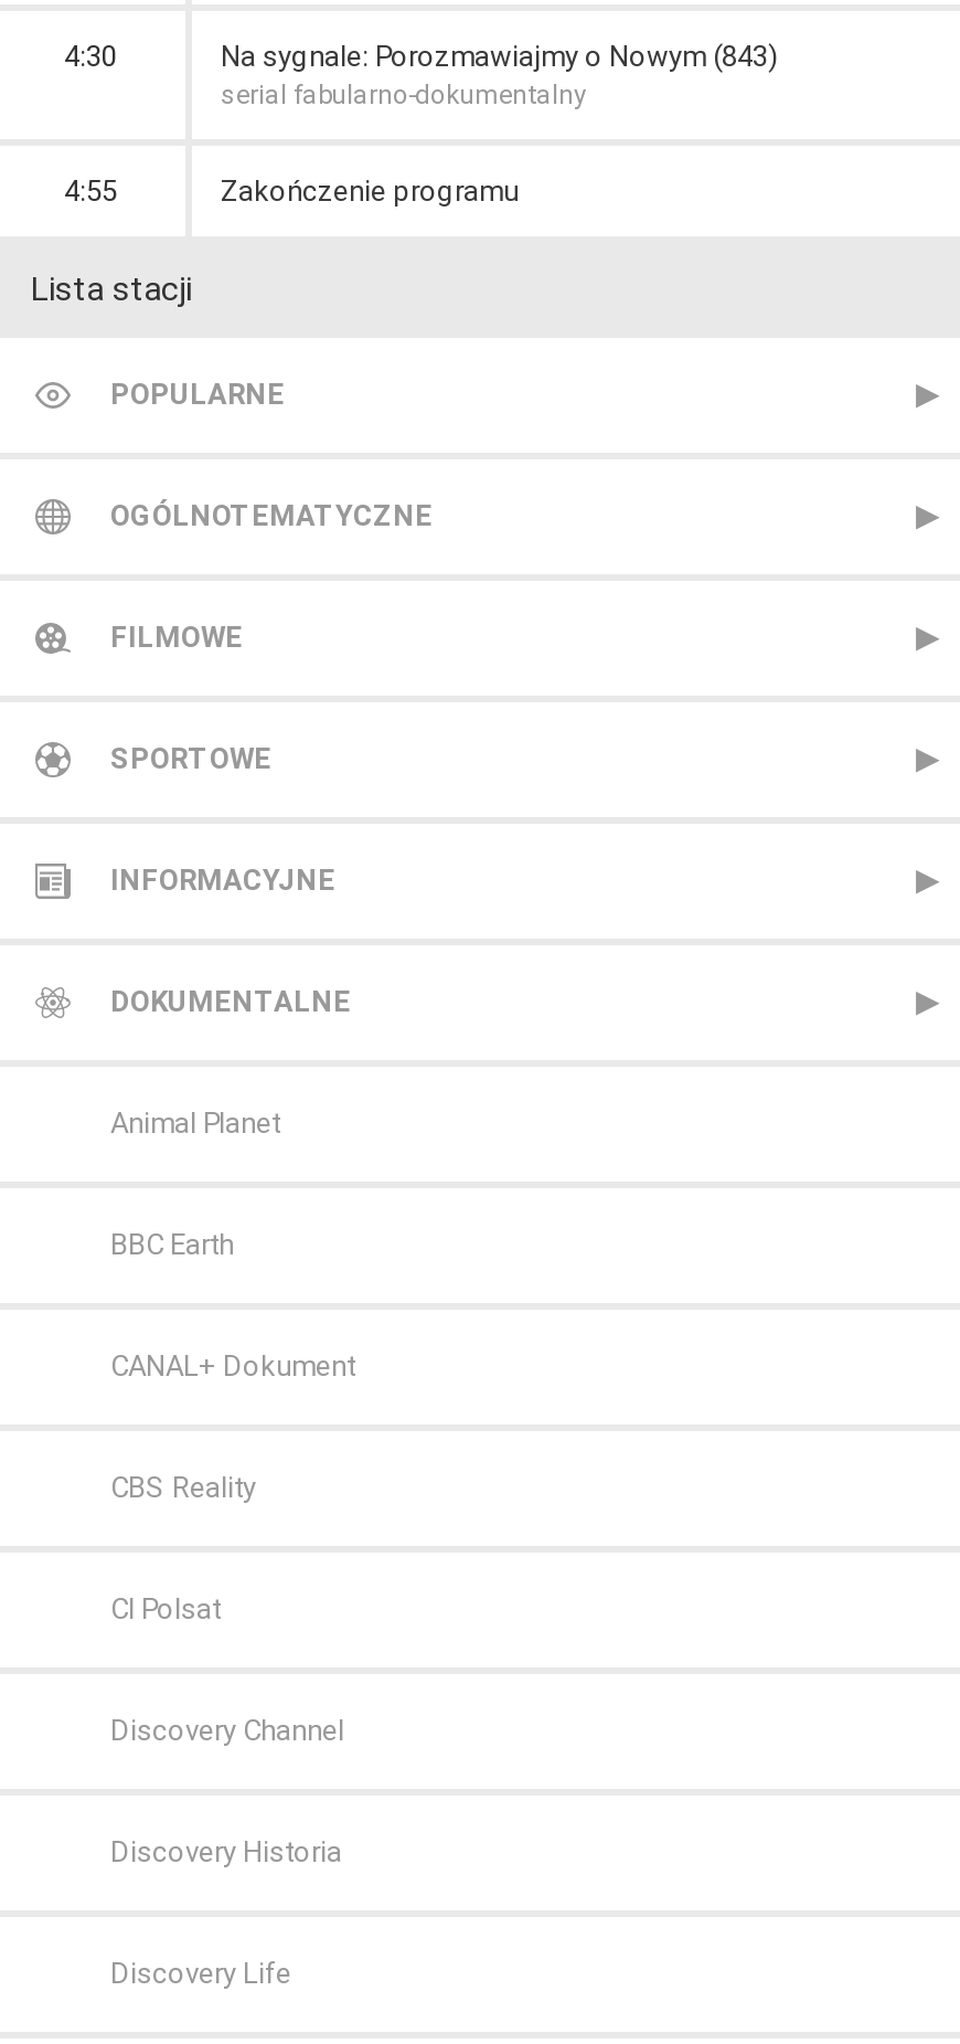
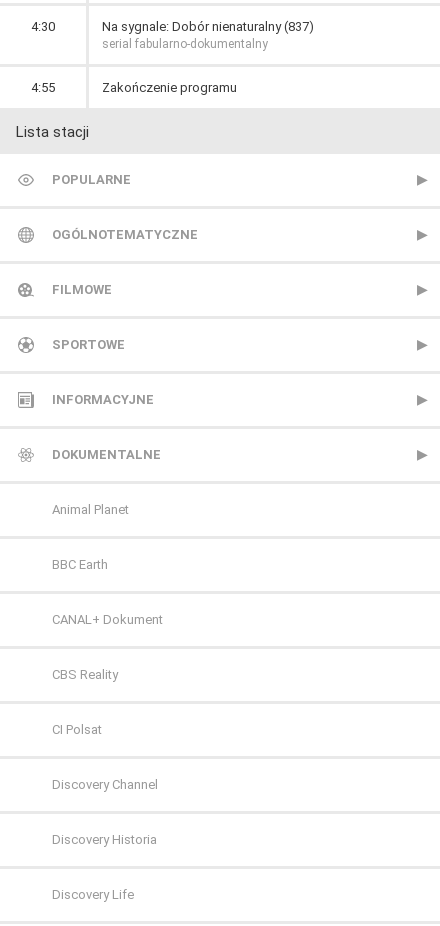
[221,40,779,73] Na sygnale: Porozmawiajmy o Nowym (843) -> [102,19,314,34] Na sygnale: Dobór nienaturalny (837)

